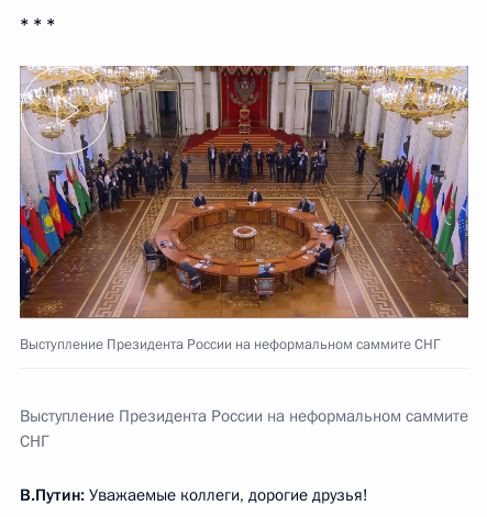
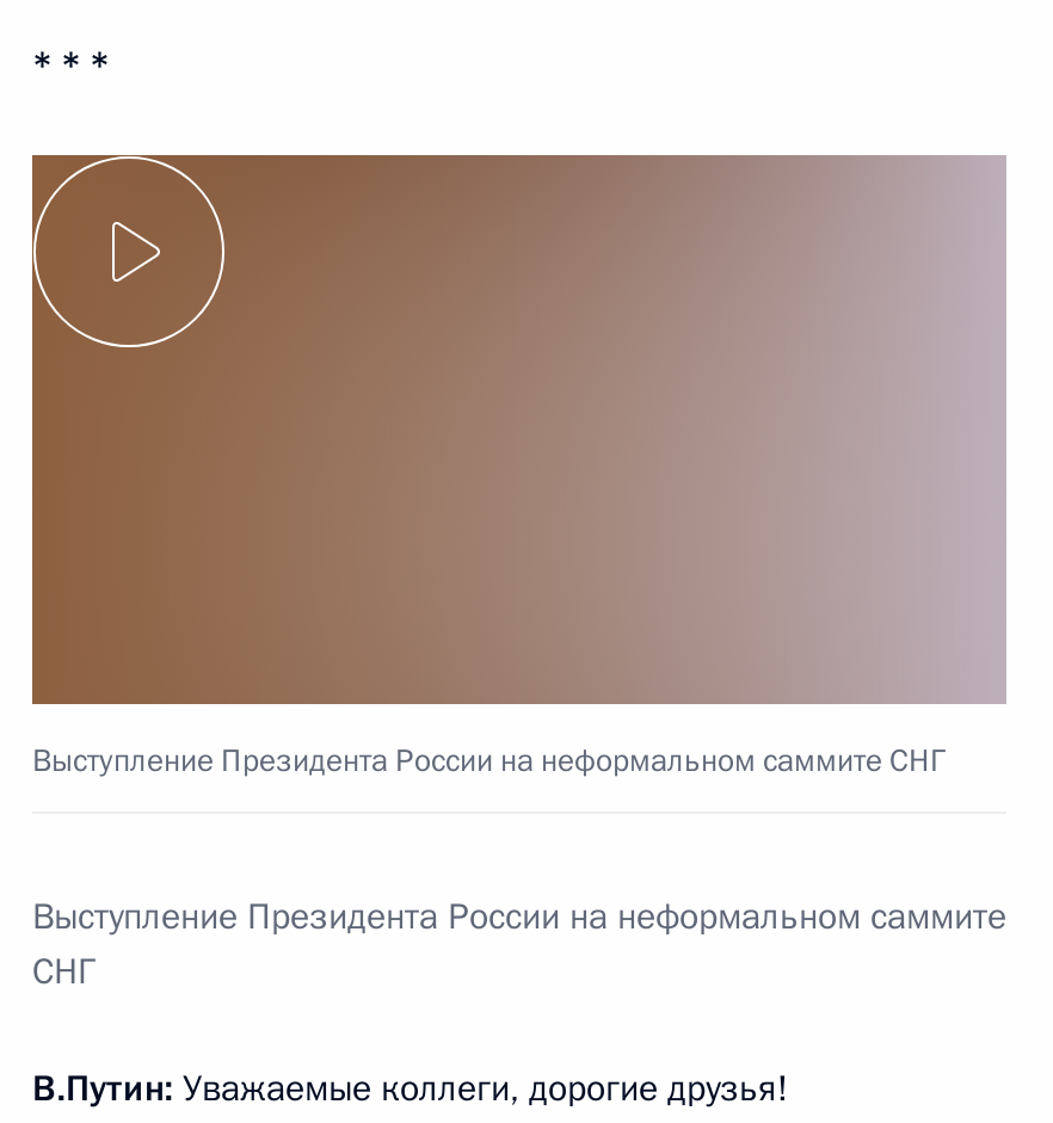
[19,66,468,317] [image] -> [30,153,1006,704] [image]

